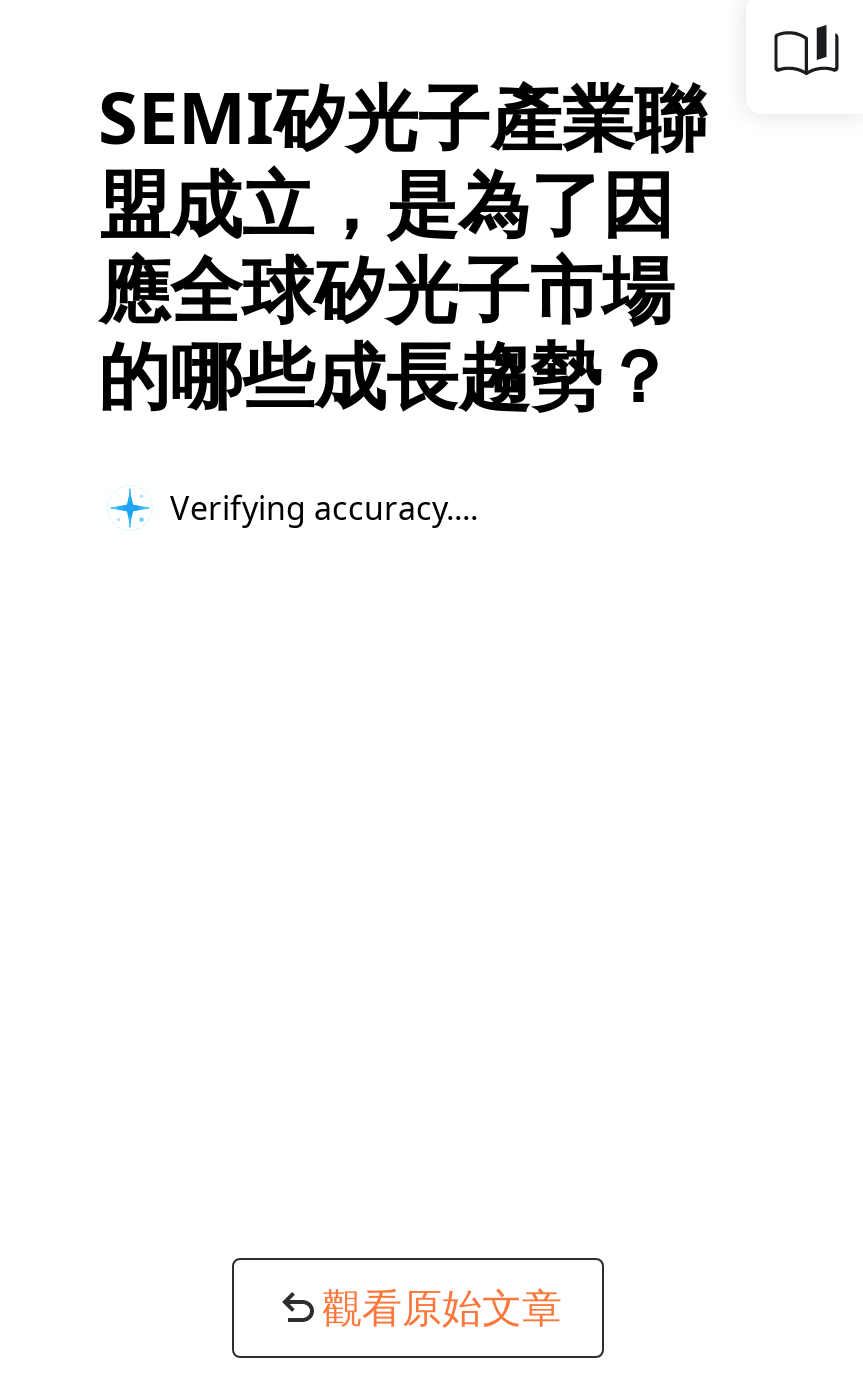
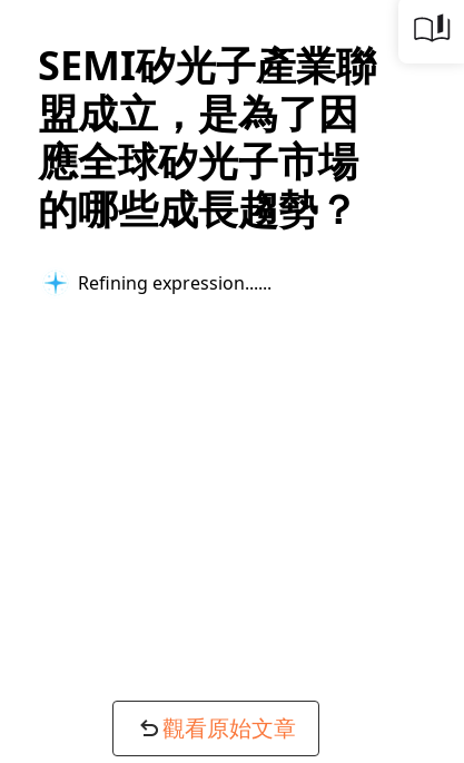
[170,485,470,529] Verifying accuracy... -> [78,270,258,295] Refining expression...

